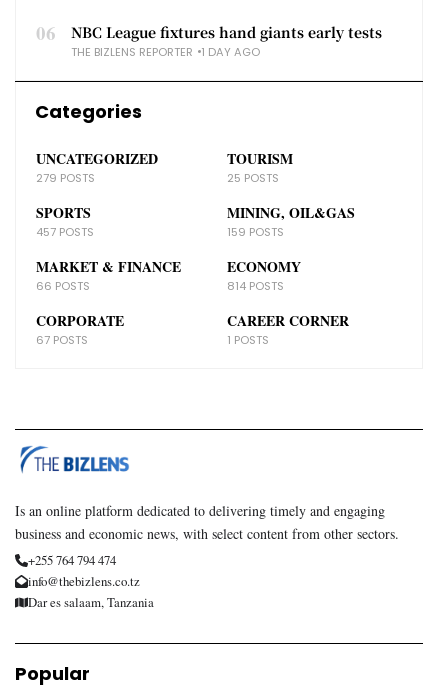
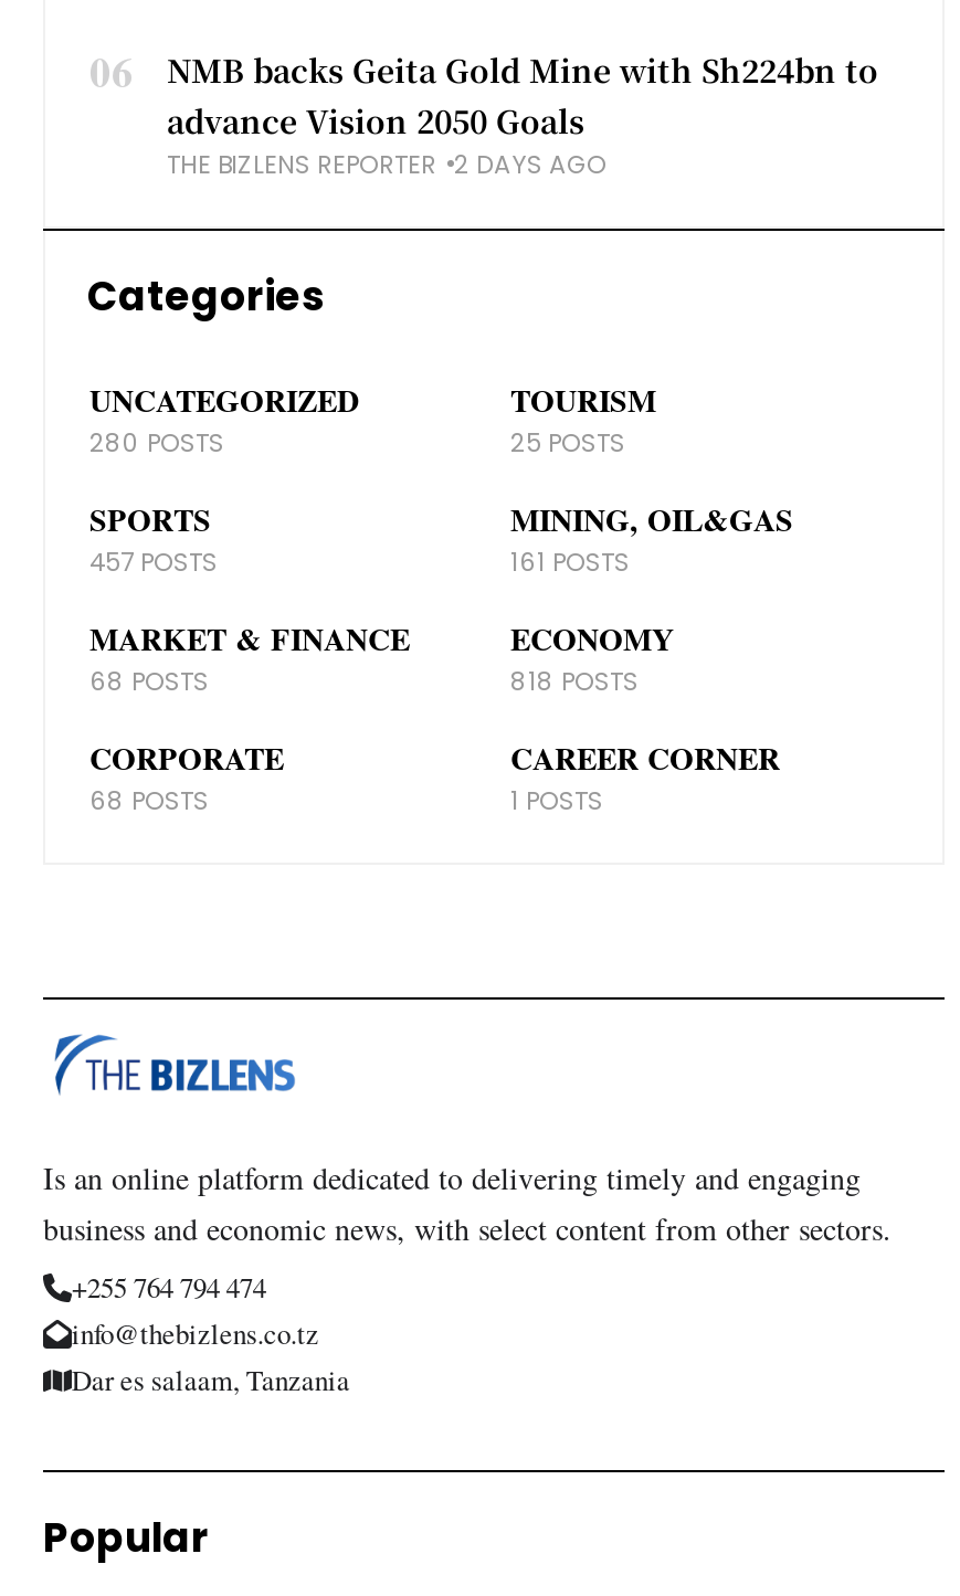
[71,22,382,60] NBC League fixtures hand giants early tests | THE BIZLENS REPORTER 1 DAY AGO -> [167,47,878,182] NMB backs Geita Gold Mine with Sh224bn to | advance Vision 2050 Goals | THE BIZLENS REPORTER 2 DAYS AGO
[36,170,95,186] 279 POSTS -> [89,425,224,460] 280 POSTS
[226,224,283,240] 159 POSTS -> [510,544,630,579] 161 POSTS
[36,278,90,294] 66 POSTS -> [89,663,209,699] 68 POSTS
[226,278,283,294] 814 POSTS -> [510,663,639,699] 818 POSTS
[36,332,88,348] 67 POSTS -> [89,783,209,818] 68 POSTS

